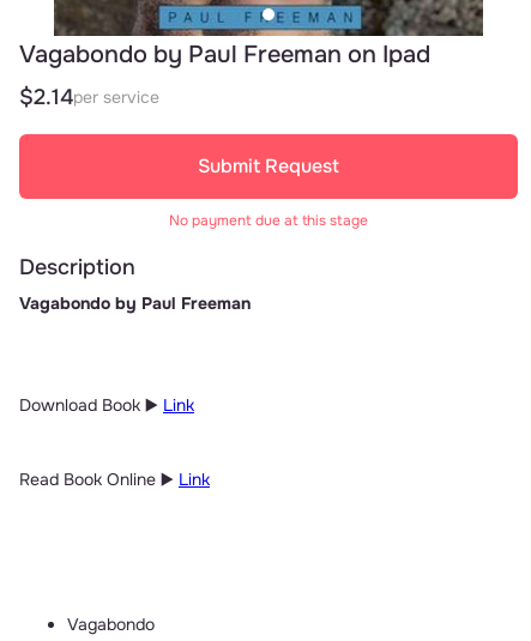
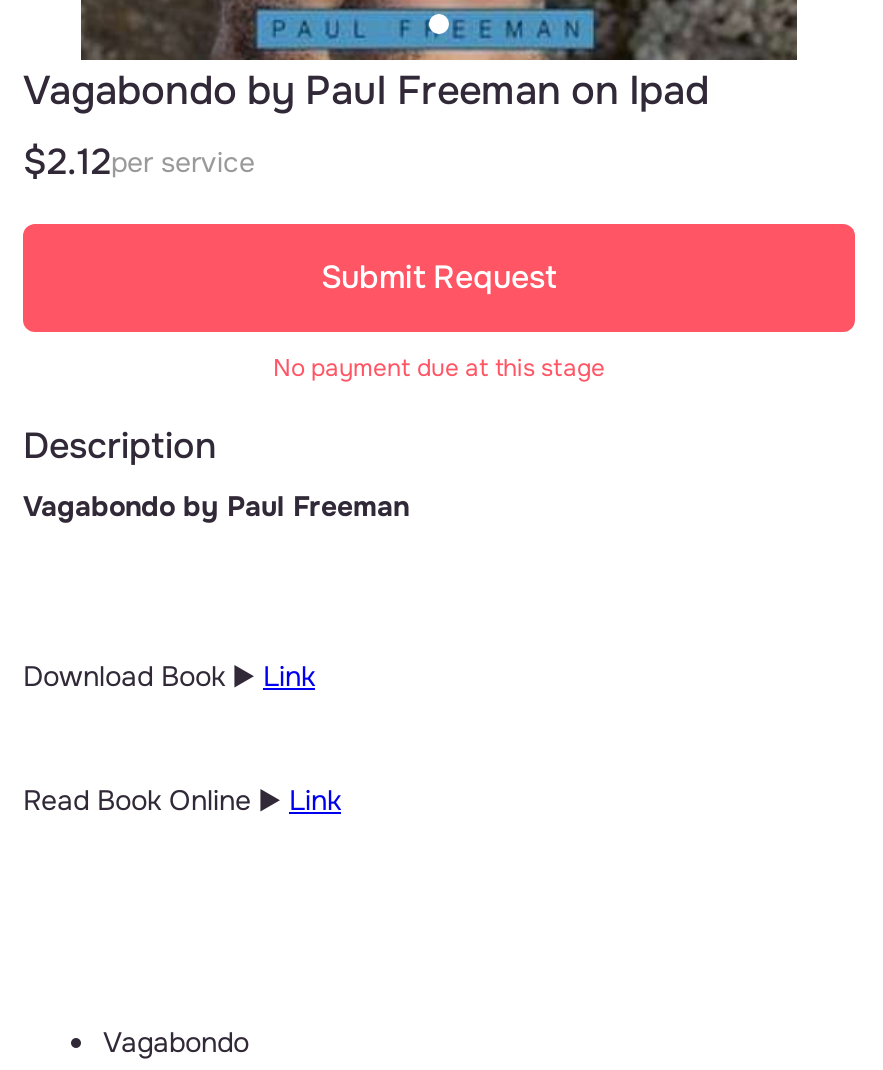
[19,84,159,110] $2.14per service -> [23,140,255,184] $2.12per service

